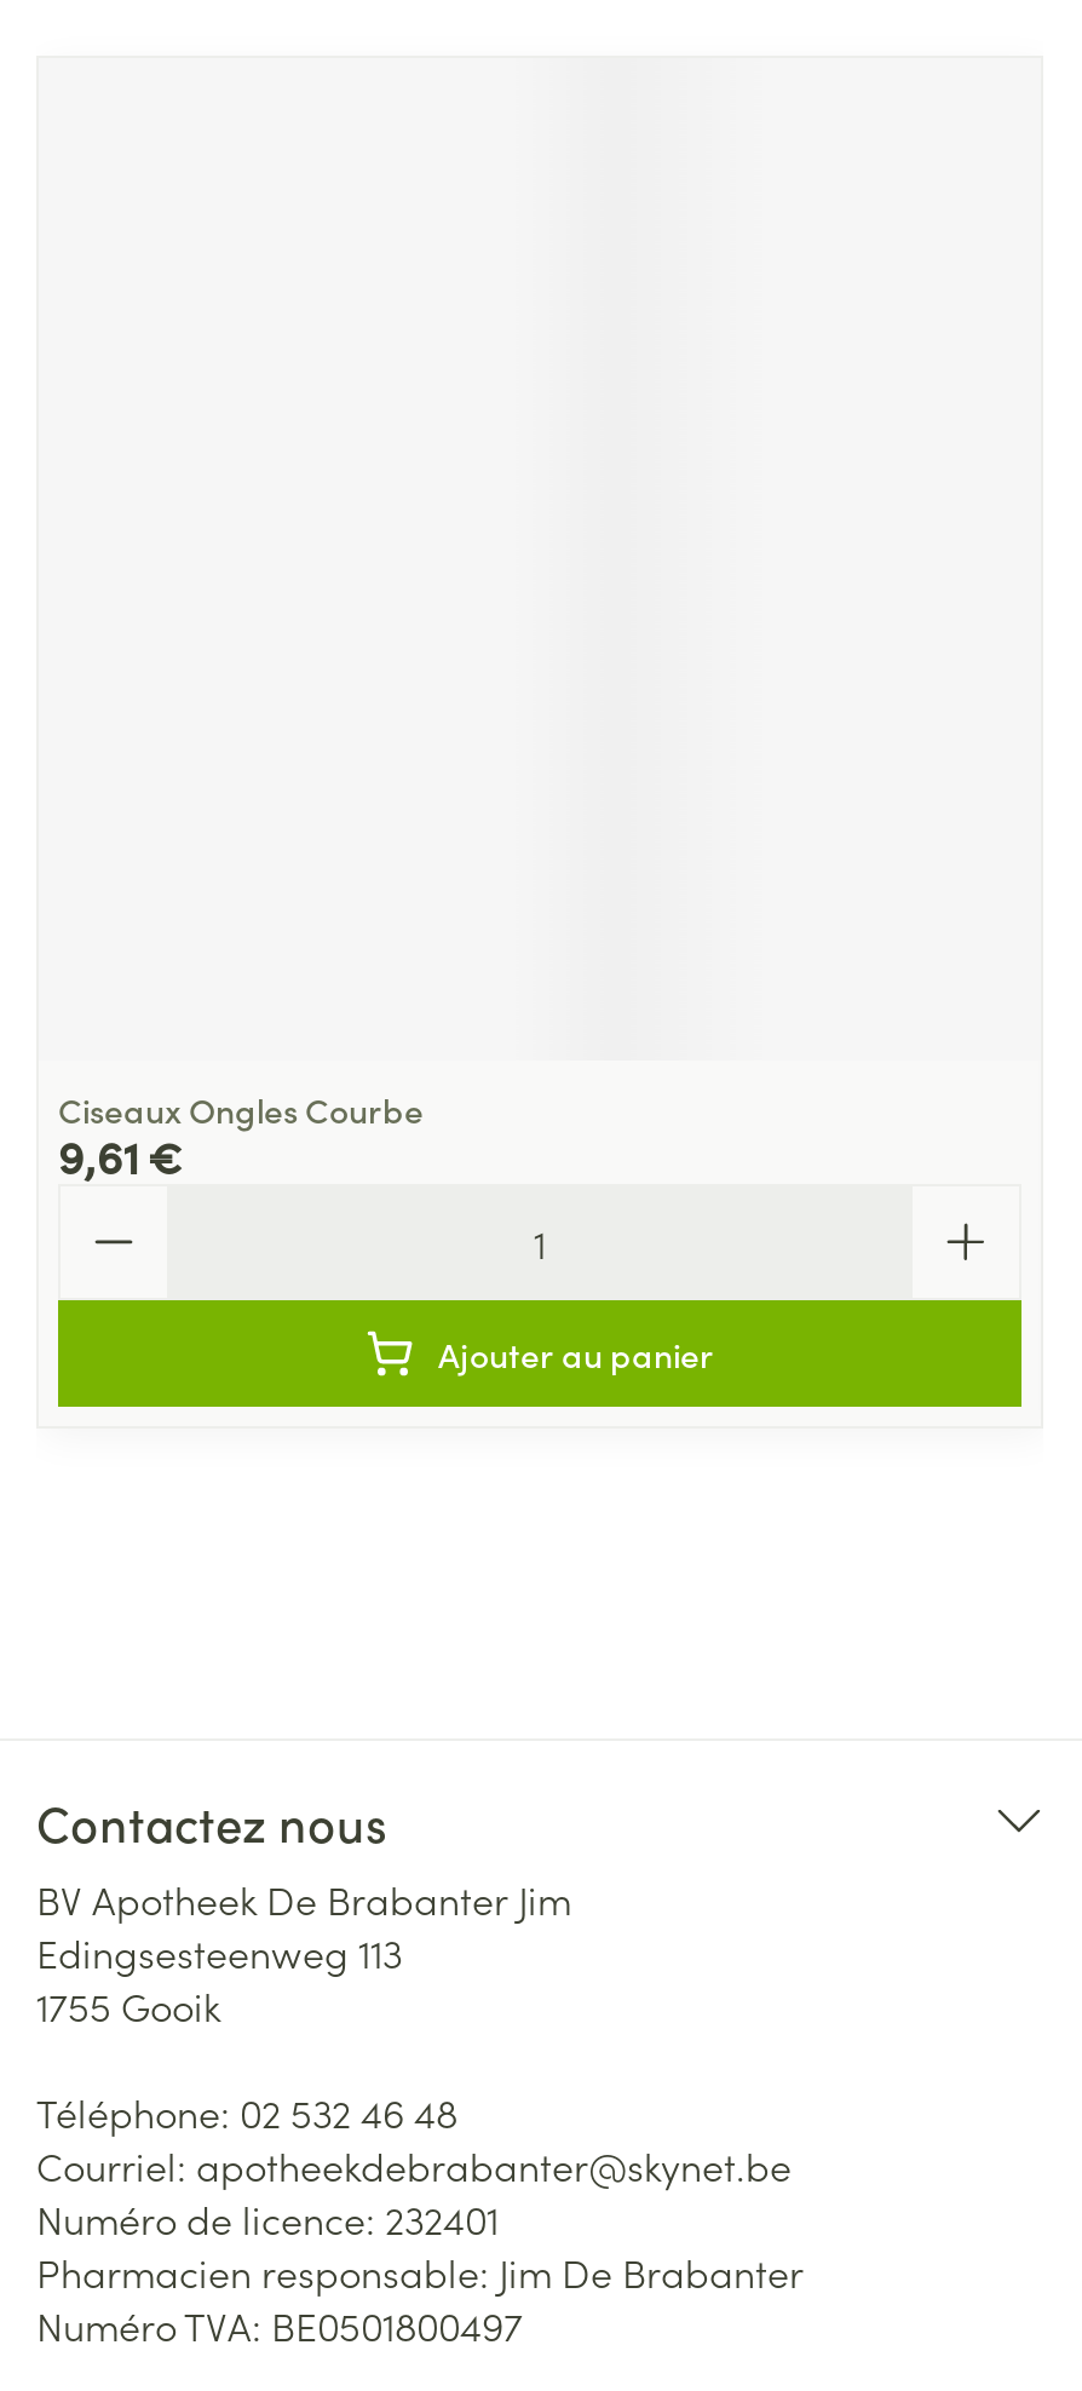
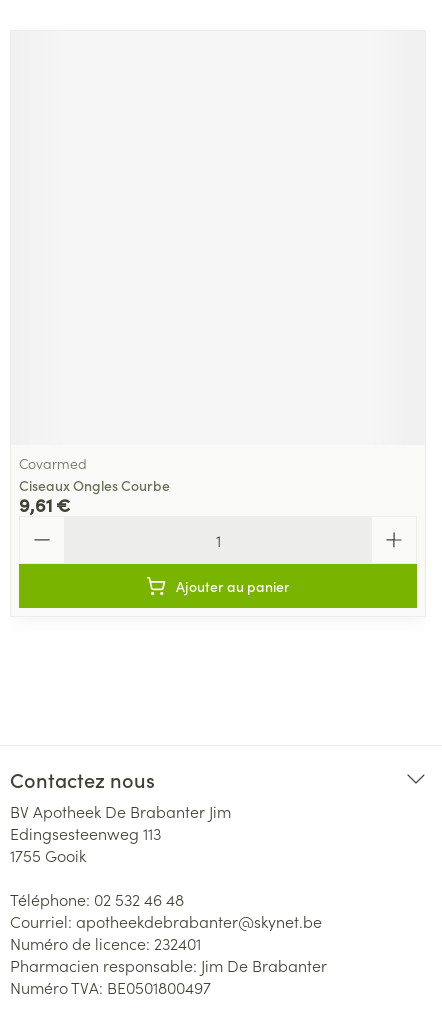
none -> [19,453,87,473] Covarmed

